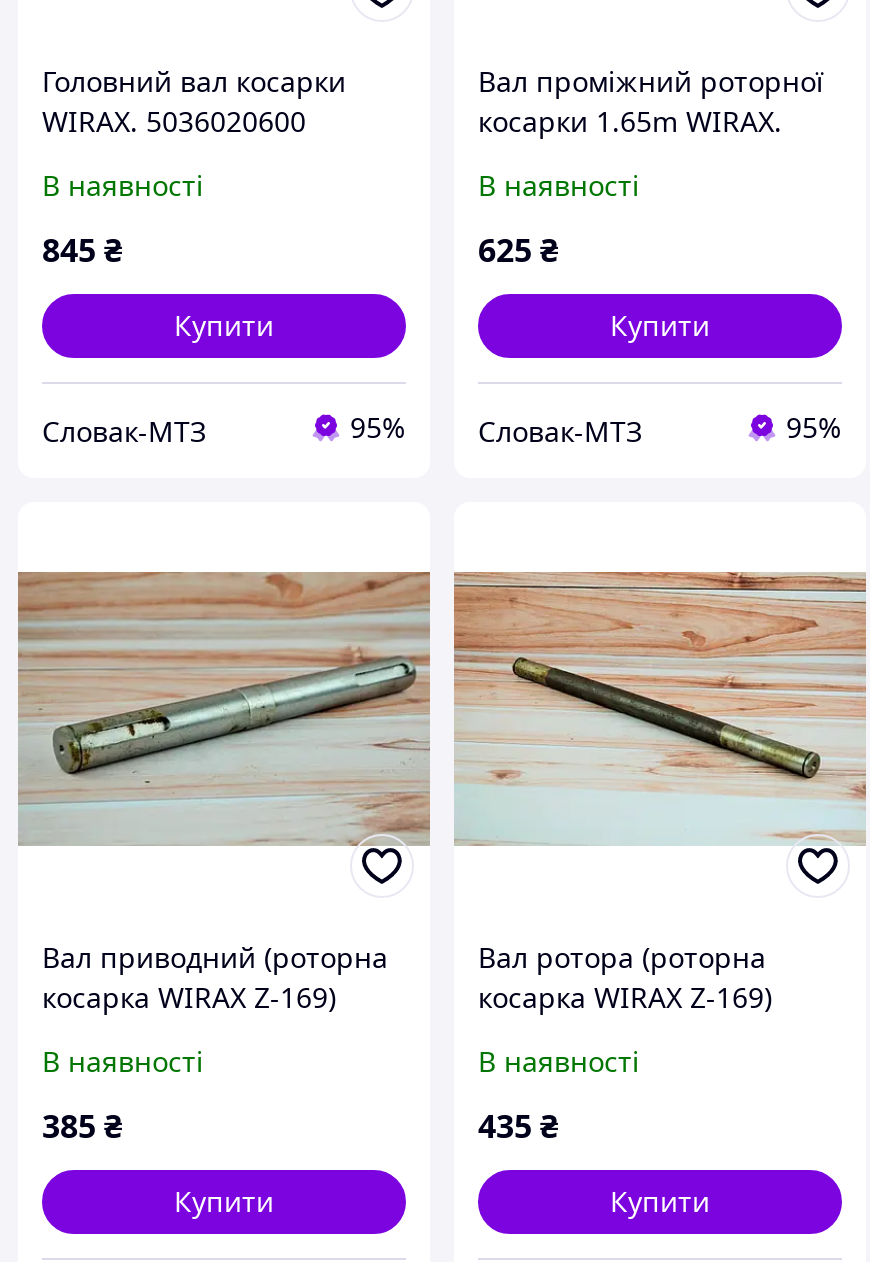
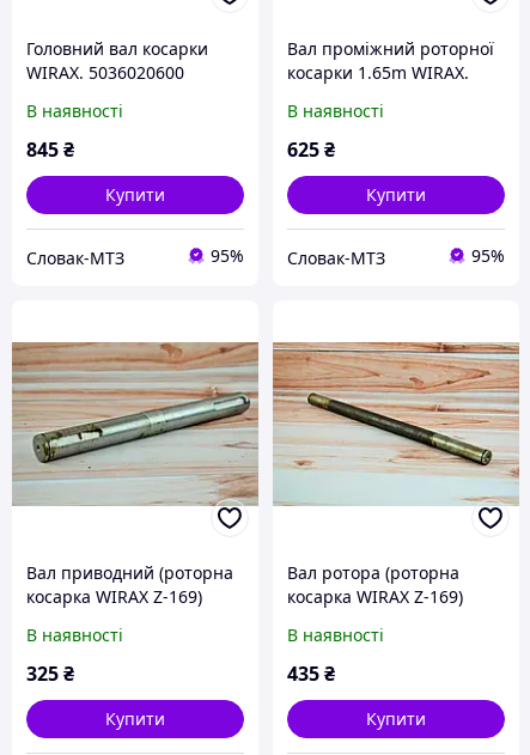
[42,1104,122,1148] 385 ₴ -> [26,661,74,687] 325 ₴

